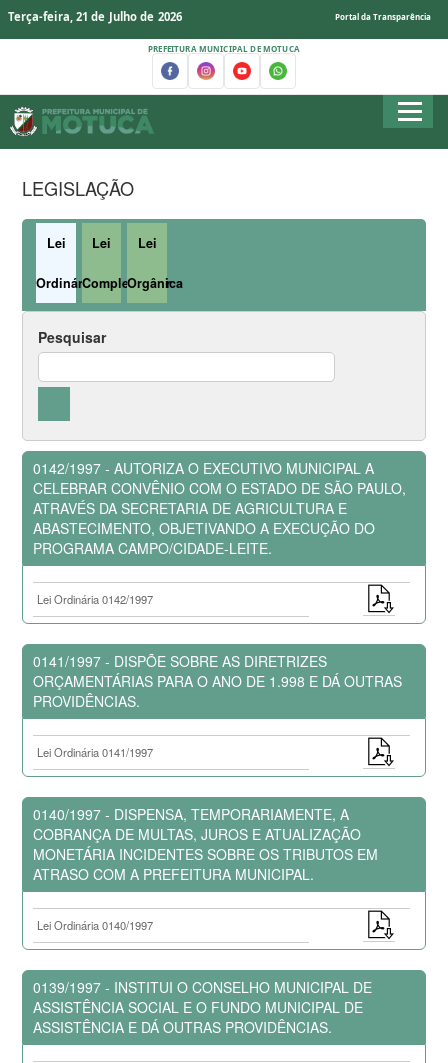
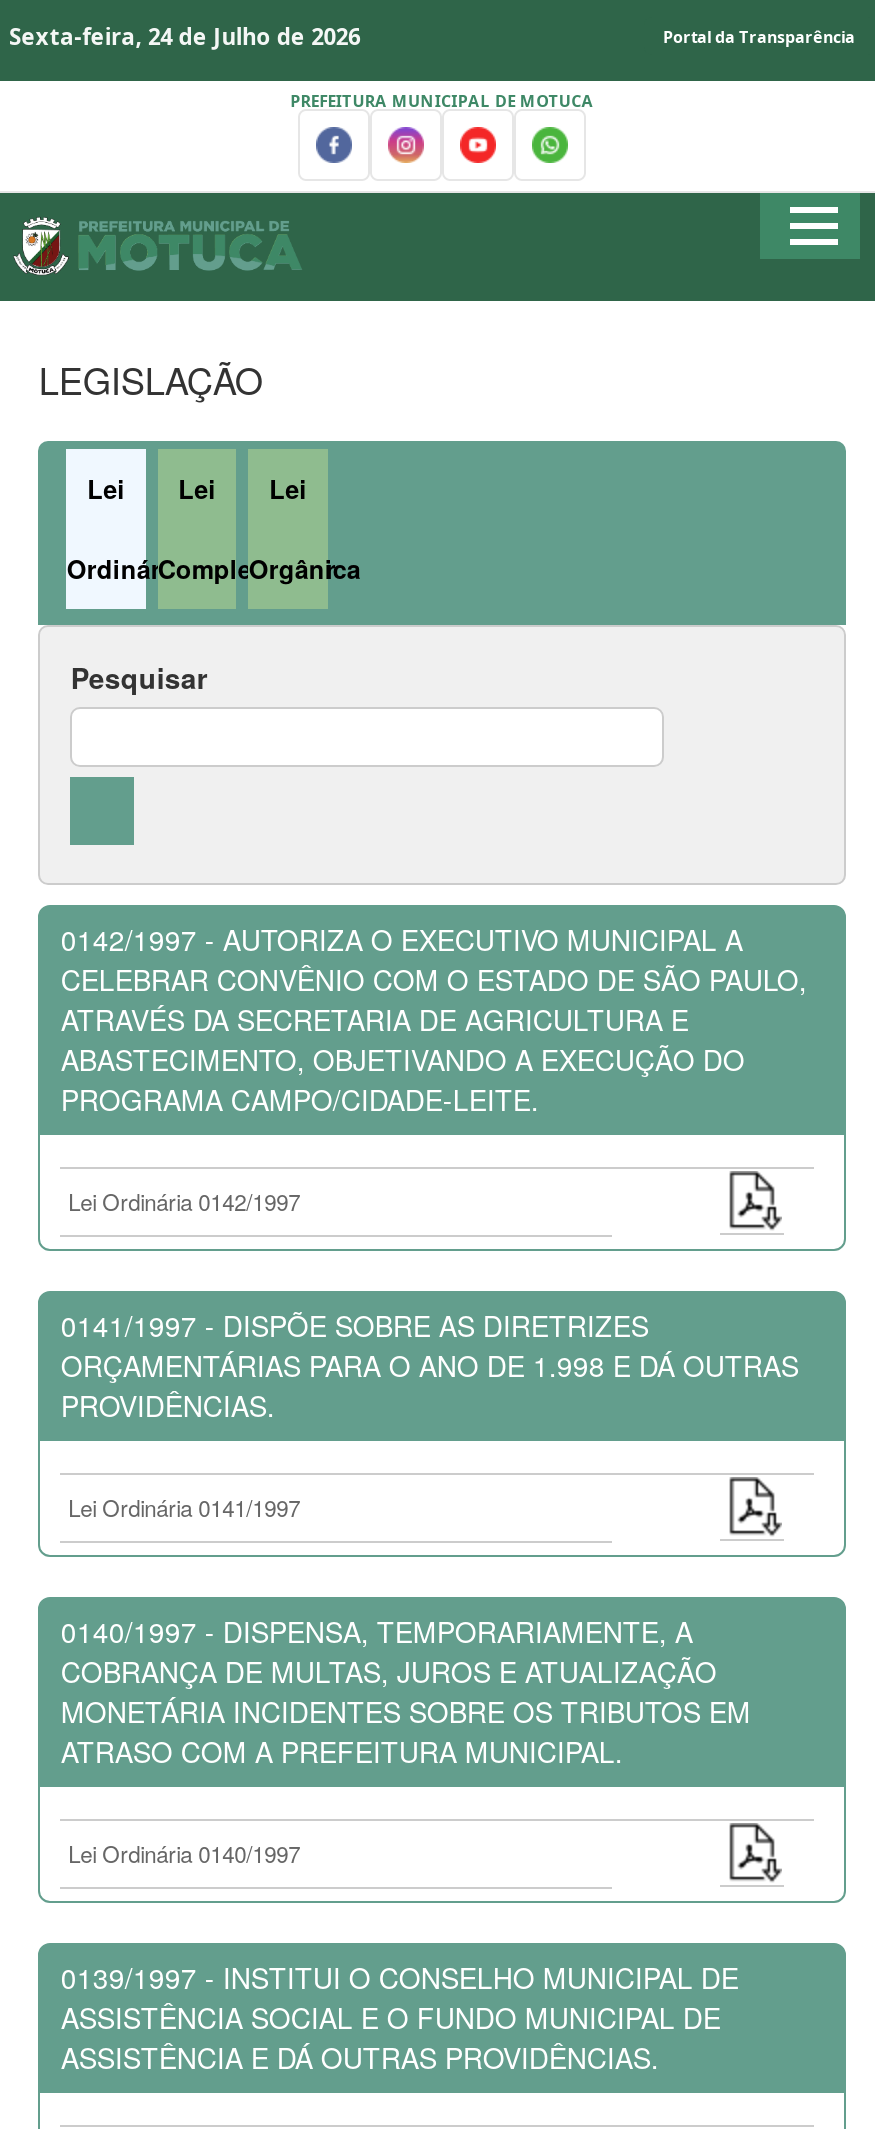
[7,9,182,24] Terça-feira, 21 de Julho de 2026 -> [9,21,360,51] Sexta-feira, 24 de Julho de 2026

